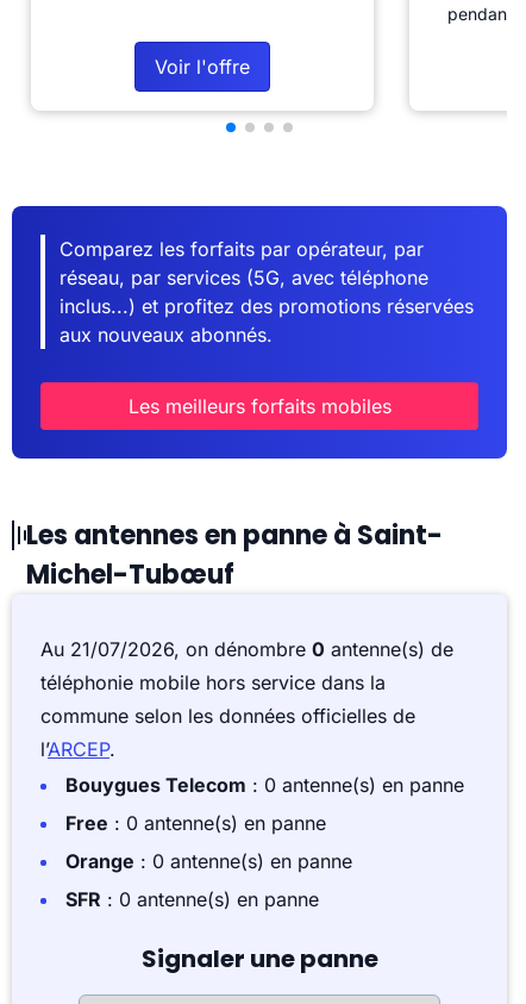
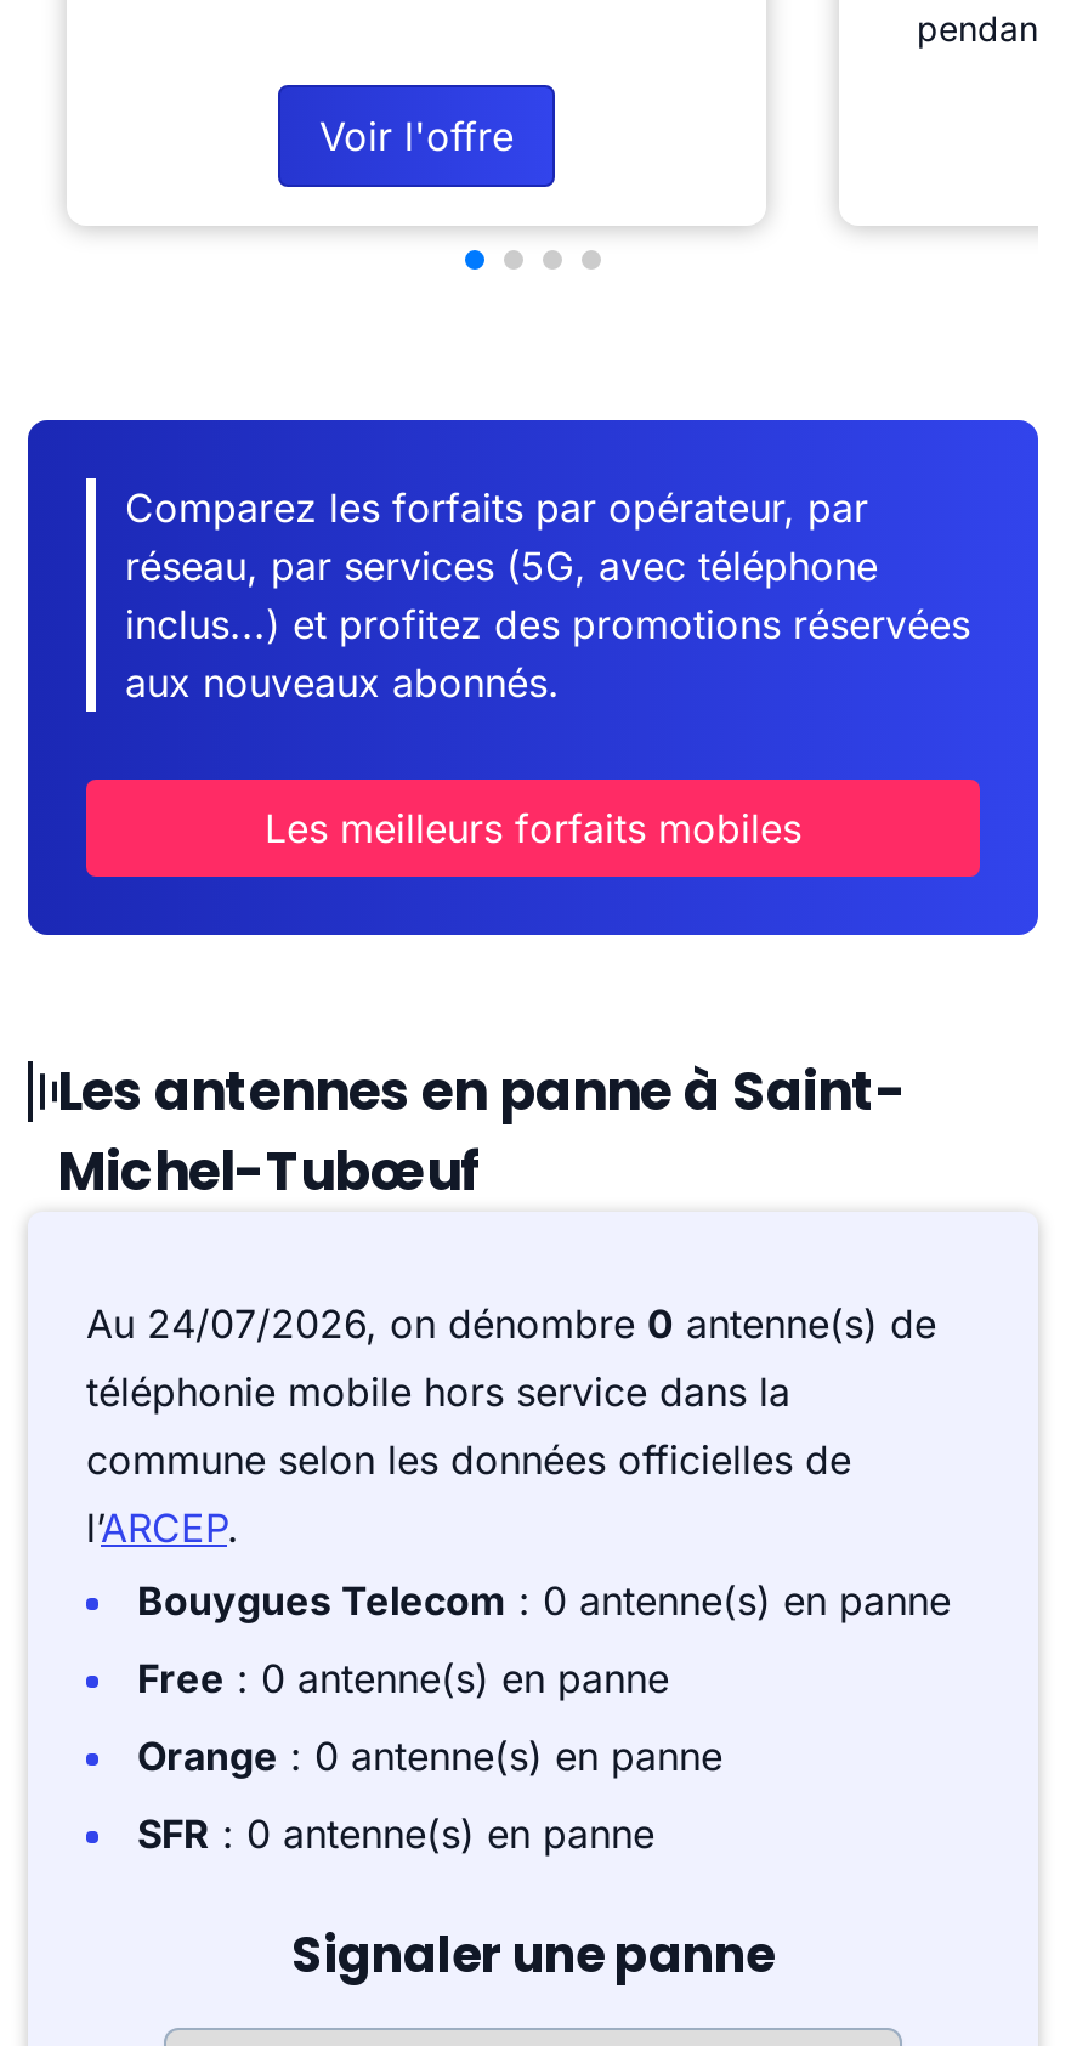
[40,637,453,661] Au 21/07/2026, on dénombre 0 antenne(s) de -> [86,1299,936,1348] Au 24/07/2026, on dénombre 0 antenne(s) de

